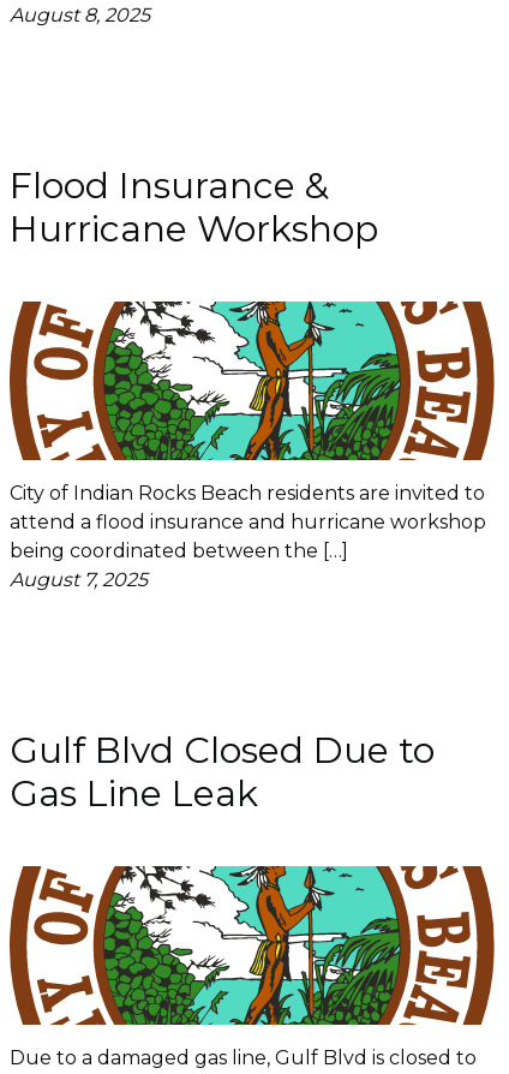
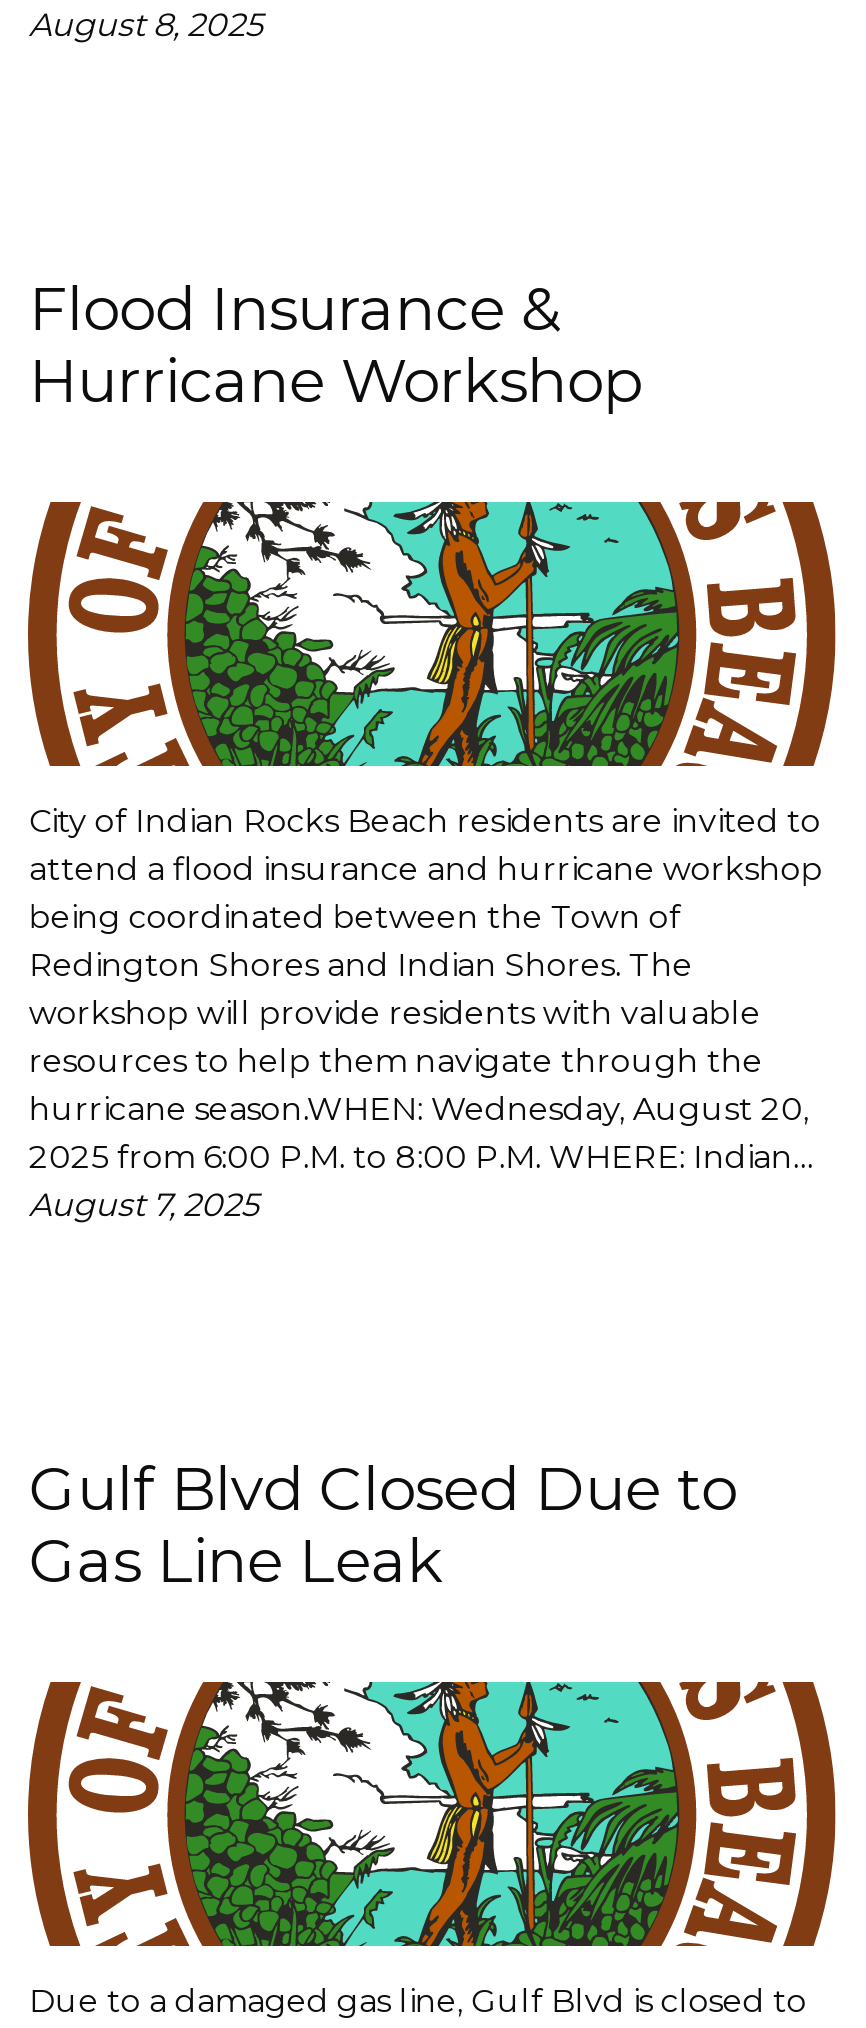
[10,540,349,563] being coordinated between the […] -> [29,899,815,1177] being coordinated between the Town of | Redington Shores and Indian Shores. The | workshop will provide residents with valuable | resources to help them navigate through the | hurricane season.WHEN: Wednesday, August 20, | 2025 from 6:00 P.M. to 8:00 P.M. WHERE: Indian…

